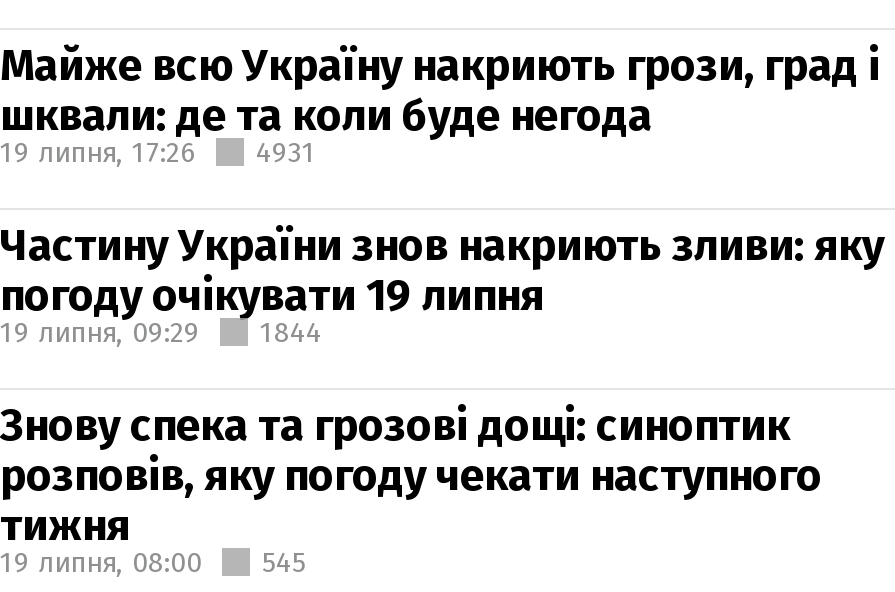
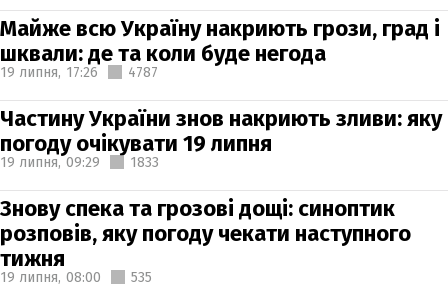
[0,135,316,169] 19 липня, 17:26 4931 -> [0,63,158,80] 19 липня, 17:26 4787
[0,315,322,349] 19 липня, 09:29 1844 -> [0,153,159,170] 19 липня, 09:29 1833
[0,545,306,579] 19 липня, 08:00 545 -> [0,268,152,285] 19 липня, 08:00 535

